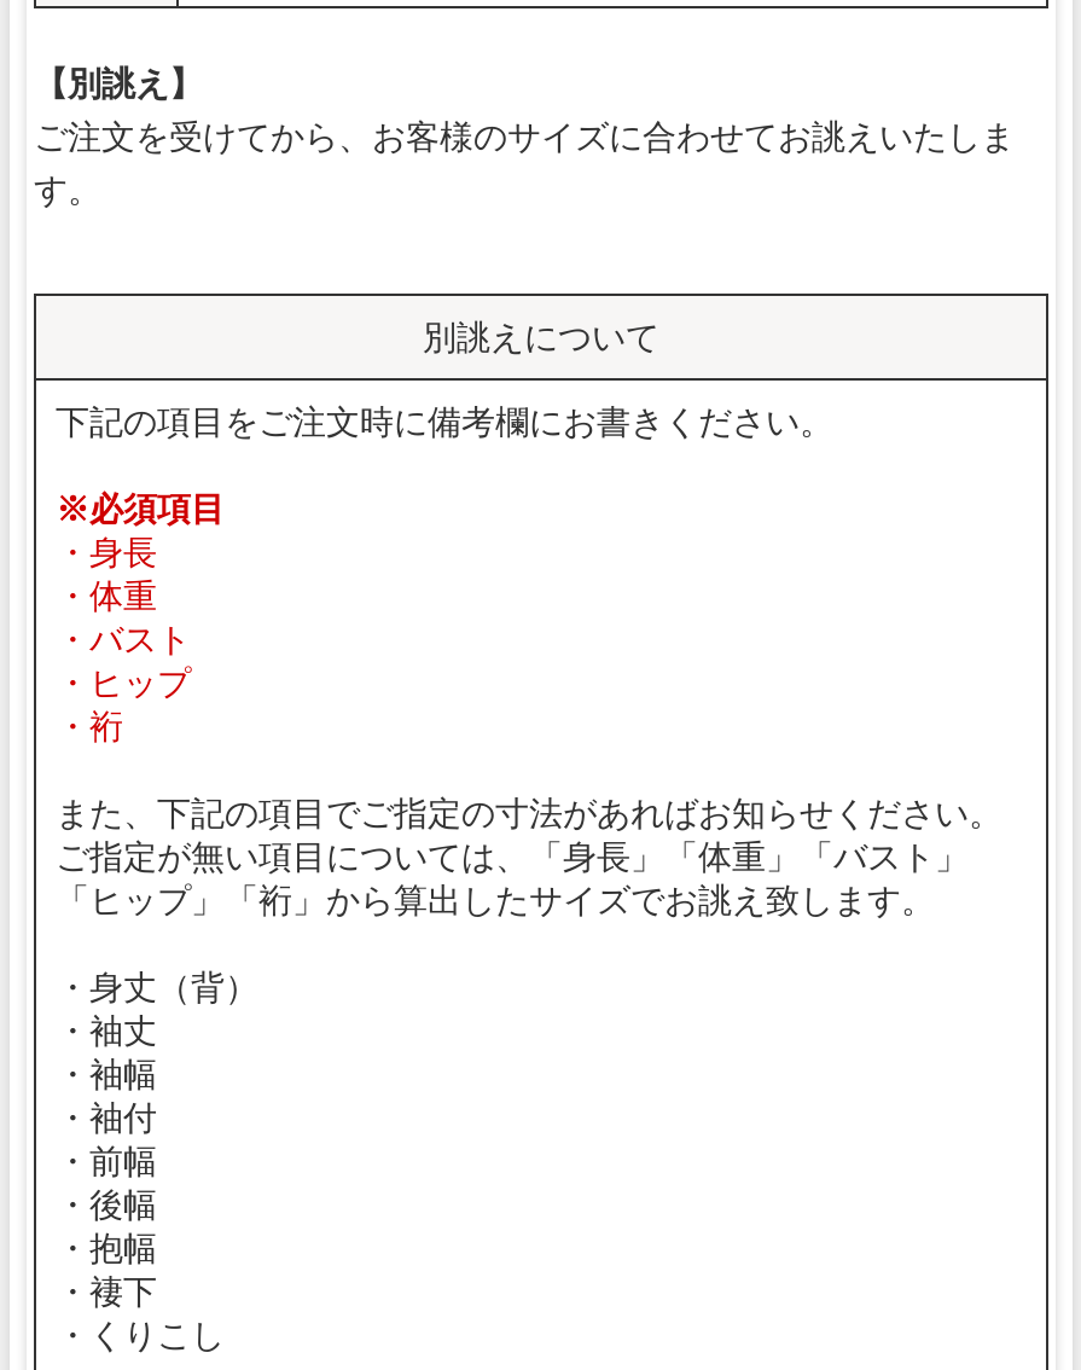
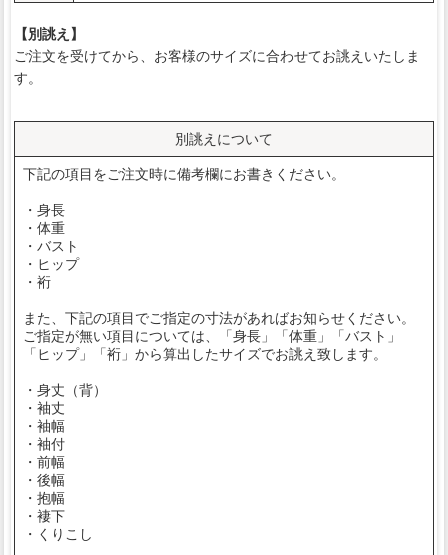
[56,489,225,528] ※必須項目 -> none

